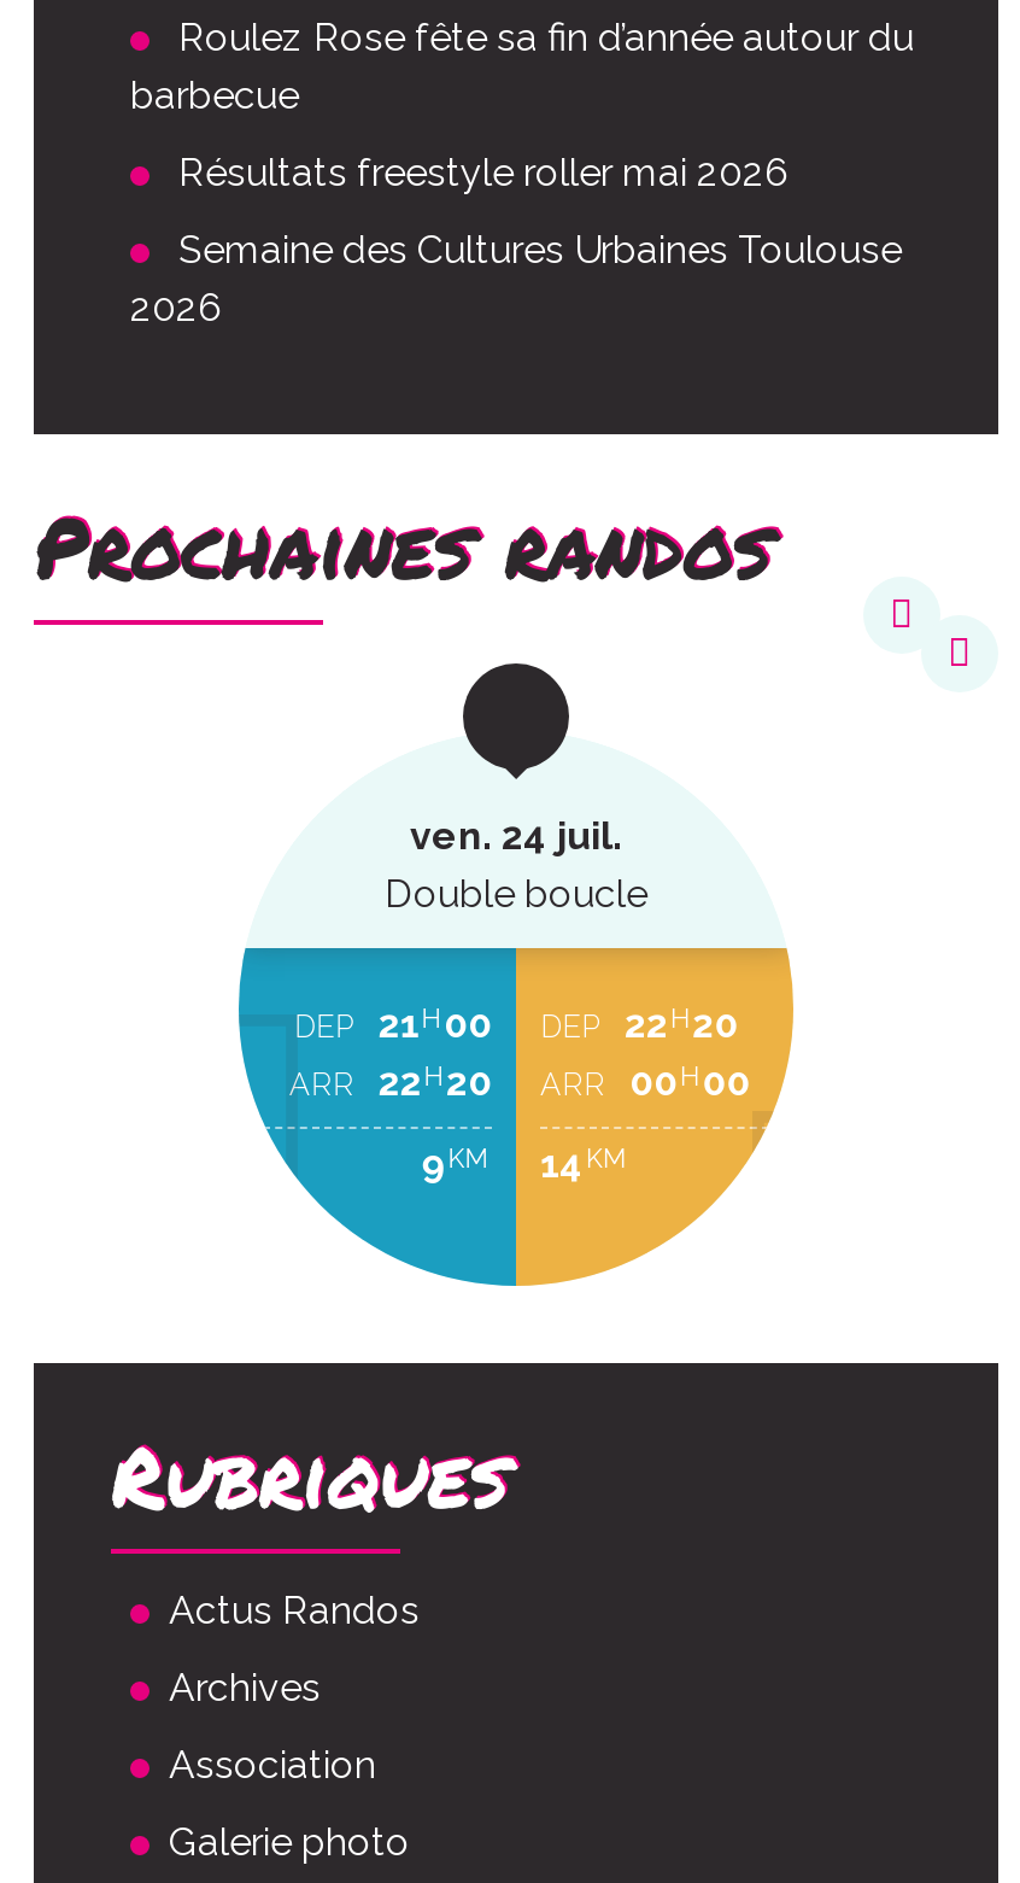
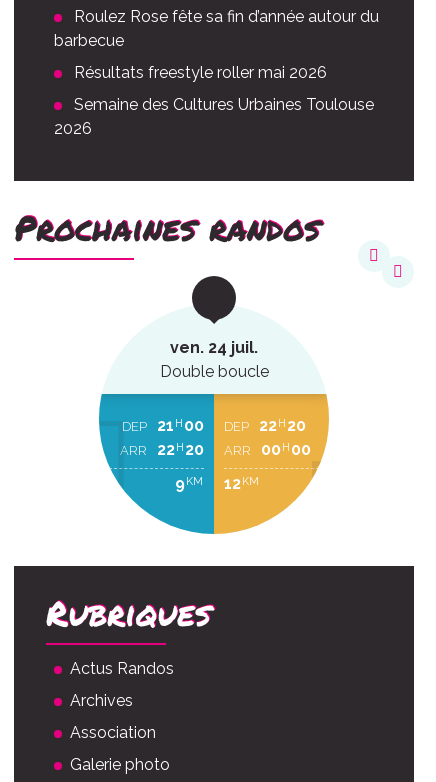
[540,1140,627,1186] 14 KM -> [224,474,259,493] 12 KM

